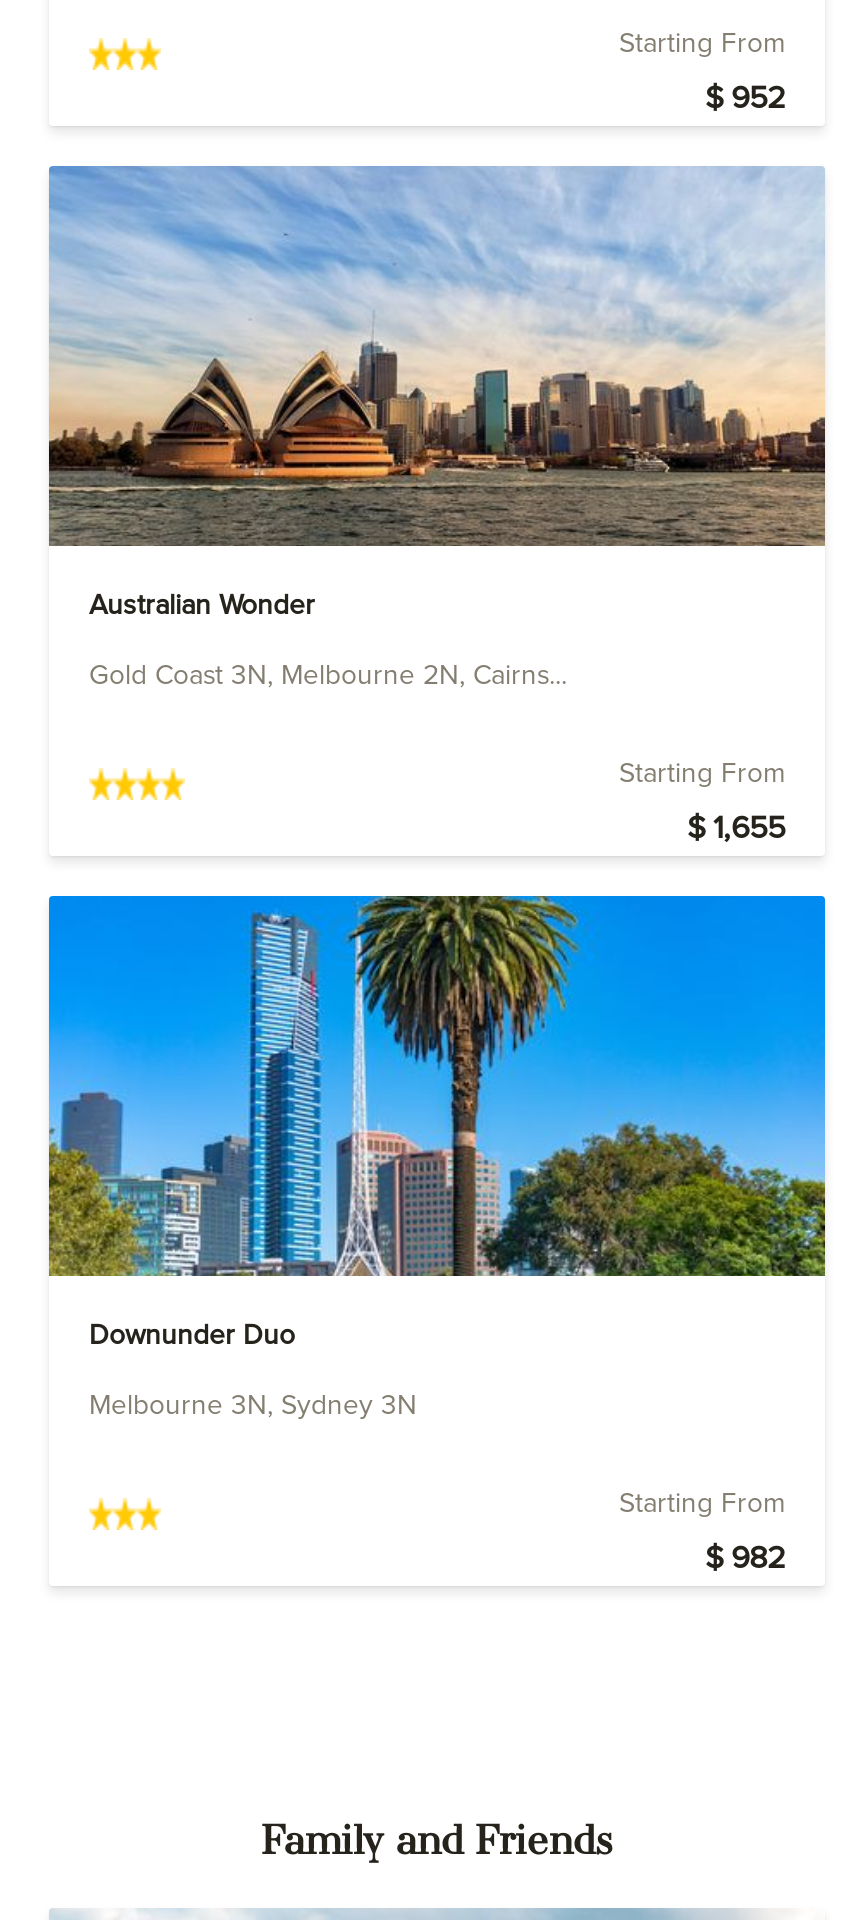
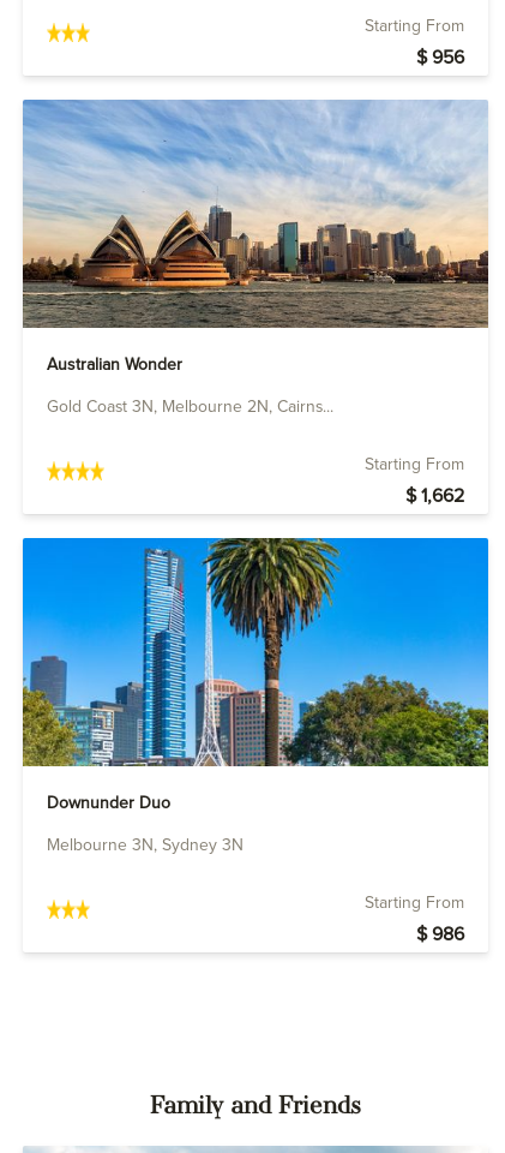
[705,74,785,120] $ 952 -> [416,43,464,70] $ 956
[687,804,785,850] $ 1,655 -> [405,482,464,508] $ 1,662
[705,1534,785,1580] $ 982 -> [416,920,464,947] $ 986

